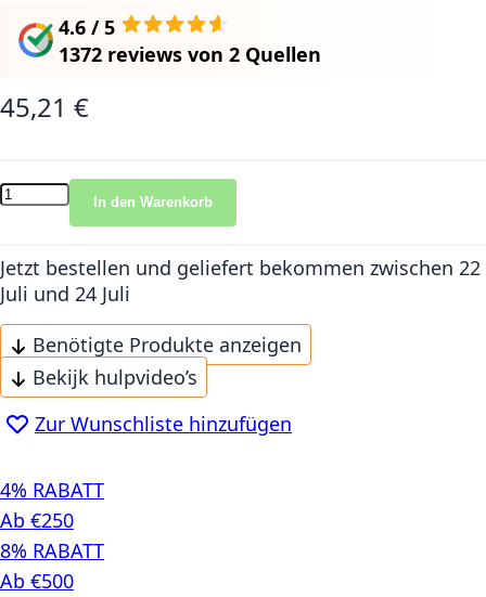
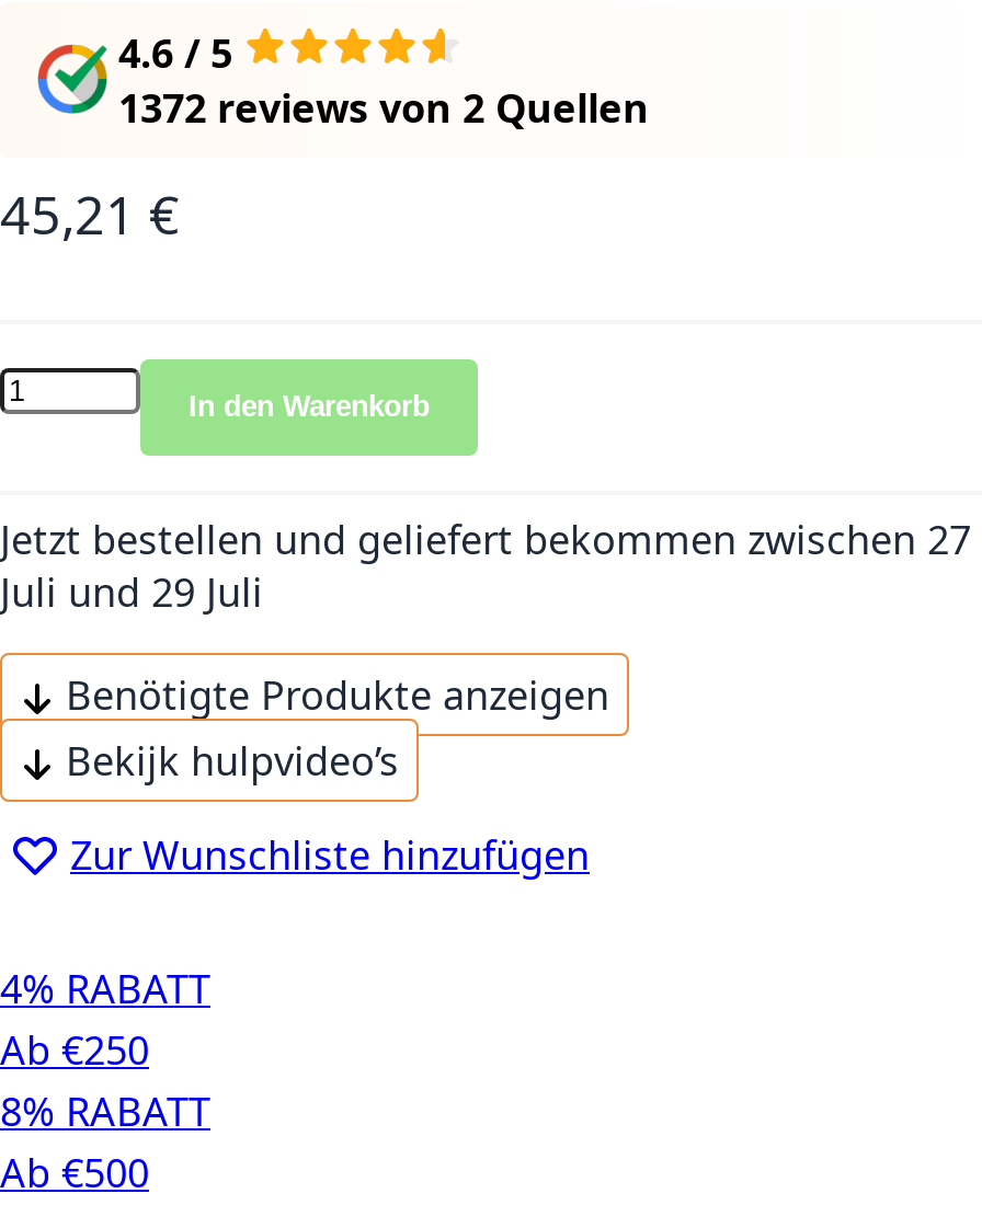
[0,254,481,280] Jetzt bestellen und geliefert bekommen zwischen 22 -> [0,512,971,564] Jetzt bestellen und geliefert bekommen zwischen 27
[0,280,130,306] Juli und 24 Juli -> [0,564,263,617] Juli und 29 Juli

